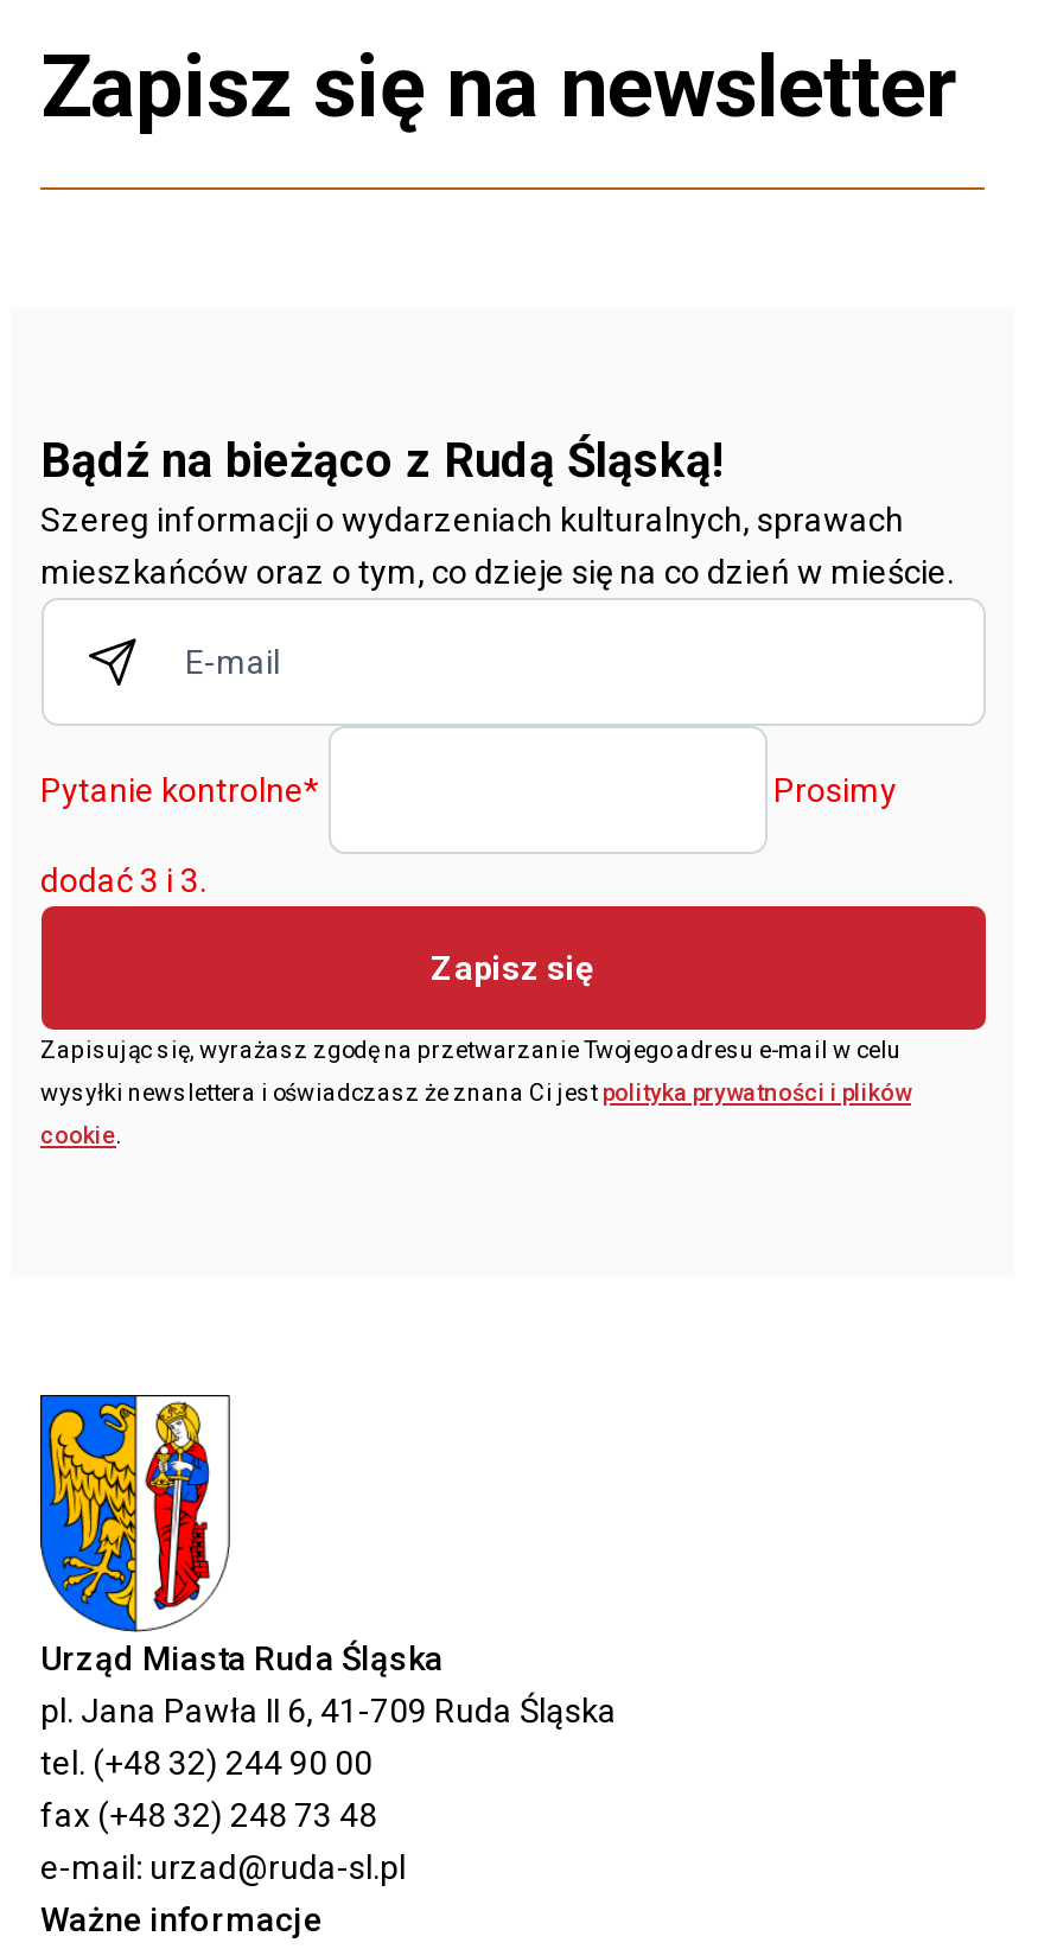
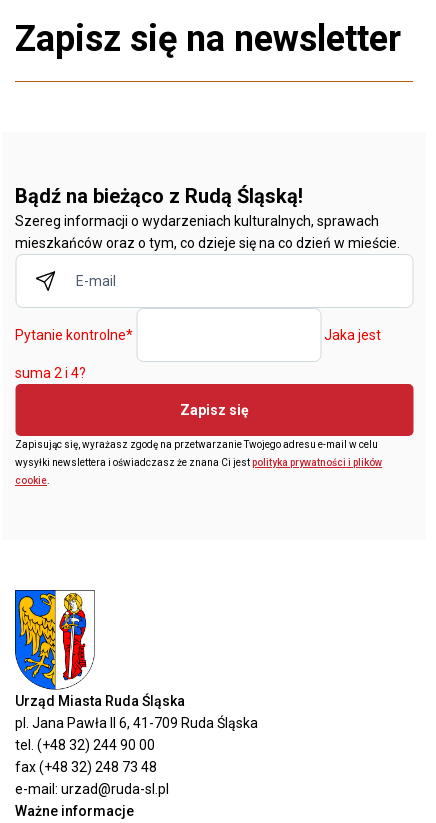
[773,772,897,810] Prosimy -> [324,327,381,343] Jaka jest
[40,862,206,900] dodać 3 i 3. -> [15,365,86,381] suma 2 i 4?

